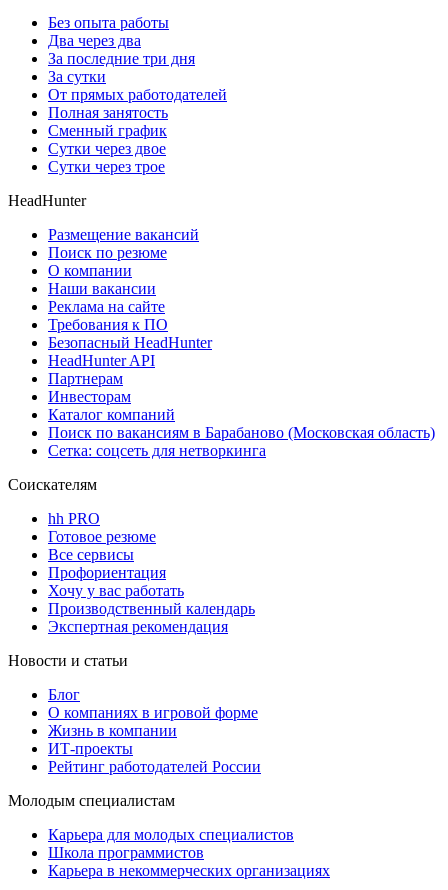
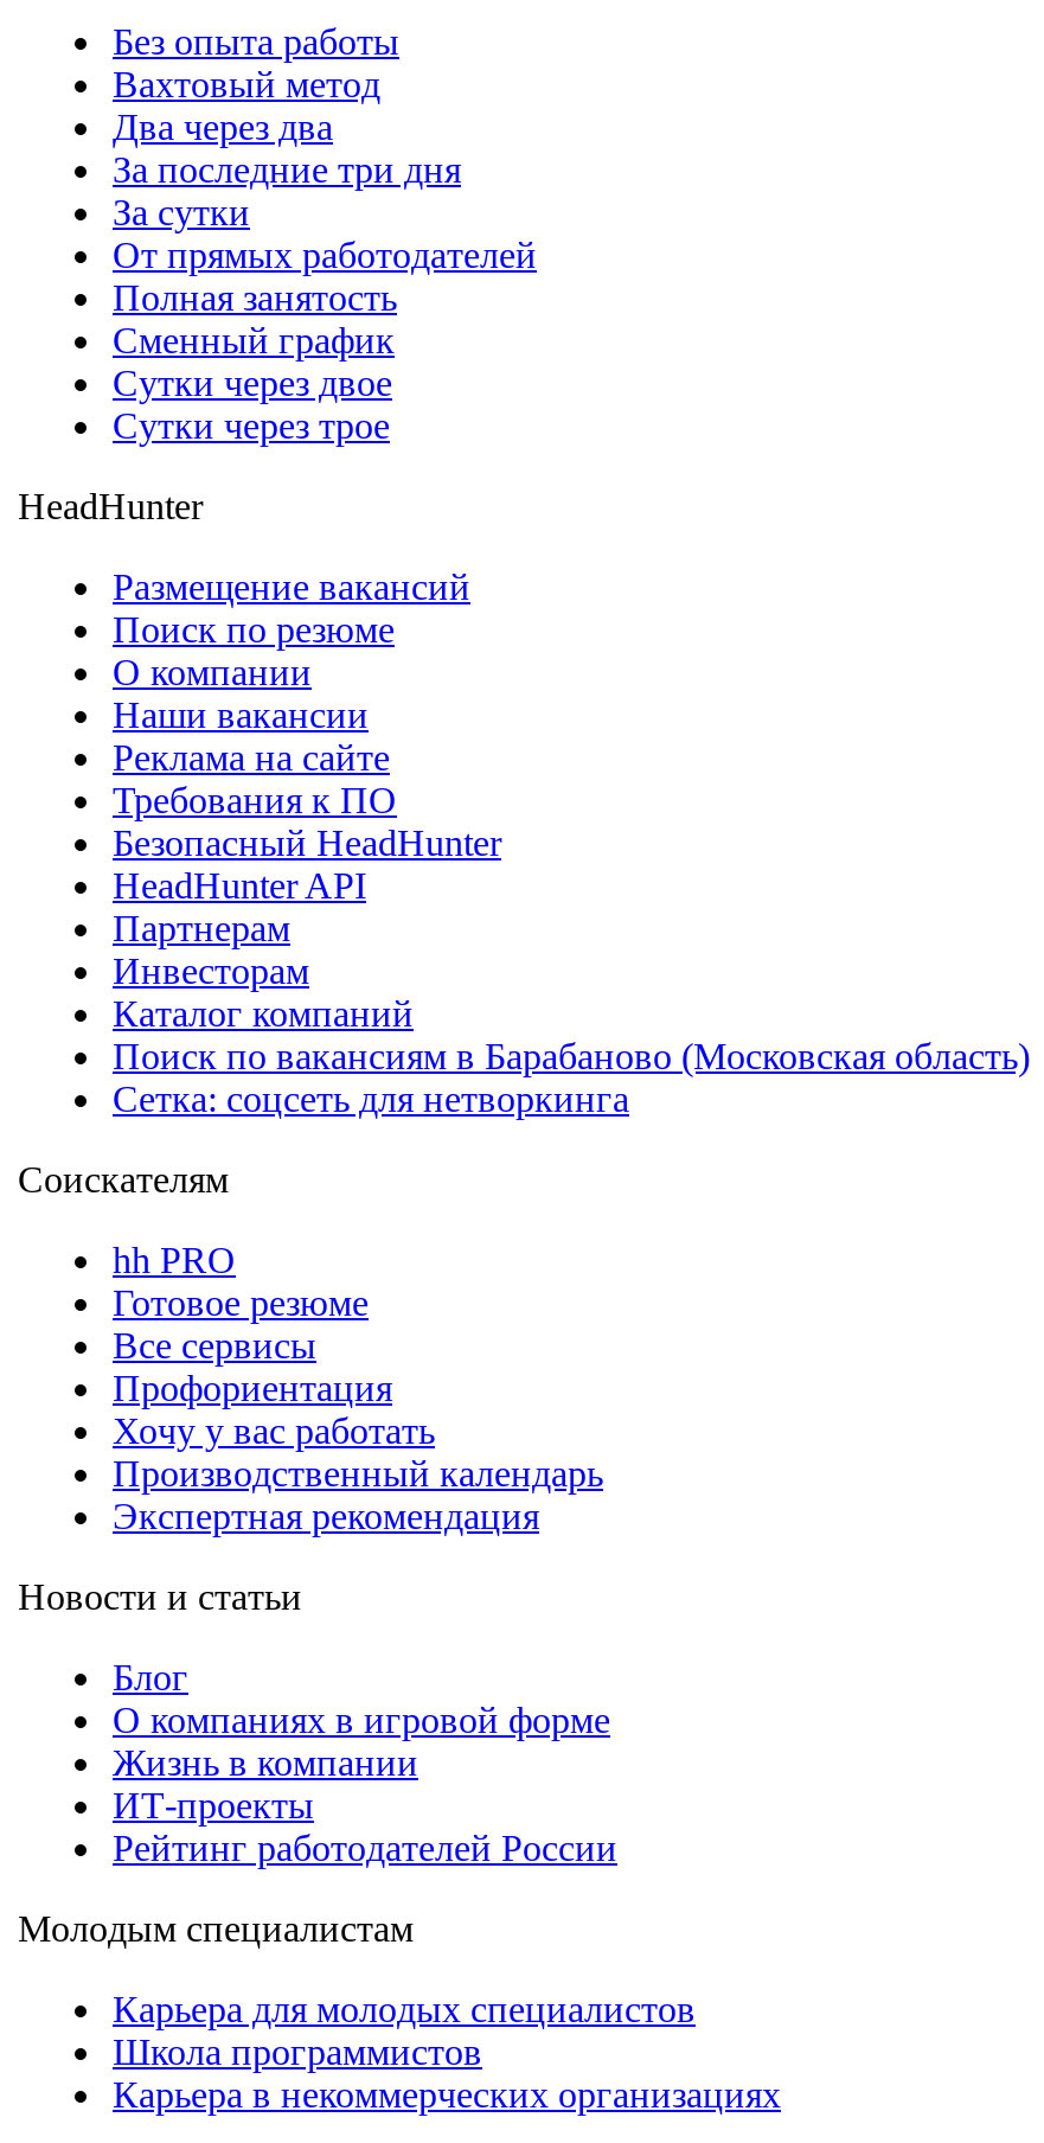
none -> [113,64,380,104] Вахтовый метод

